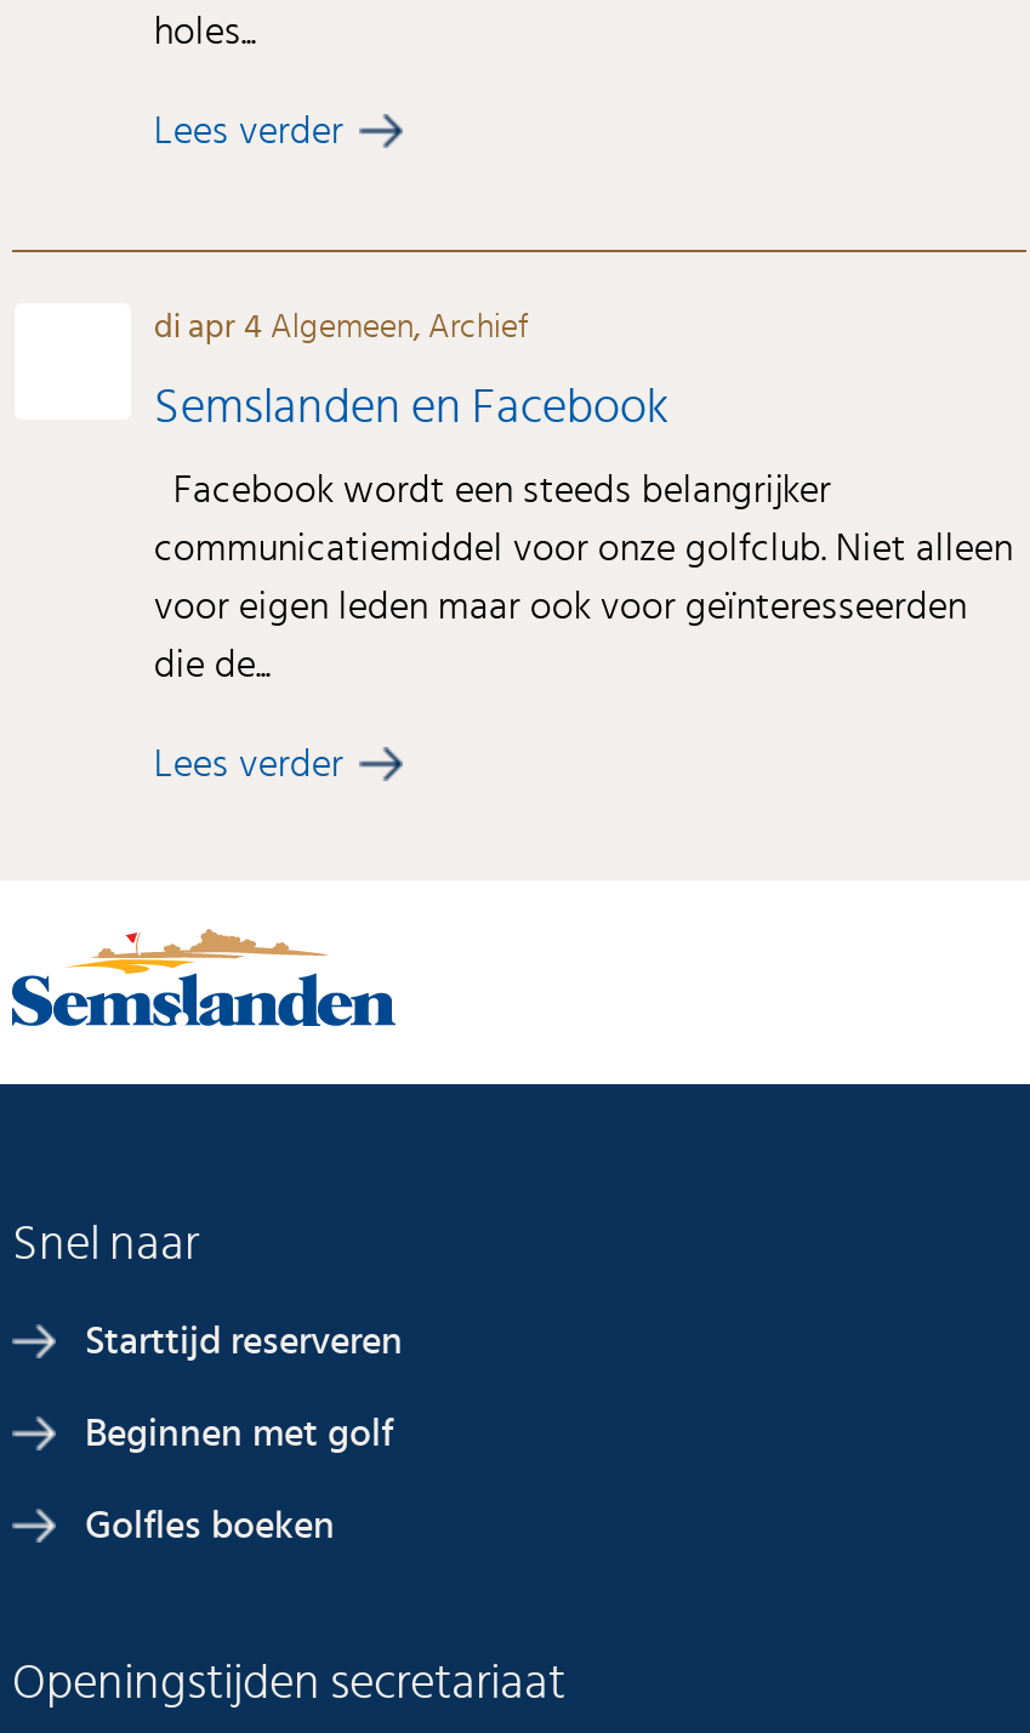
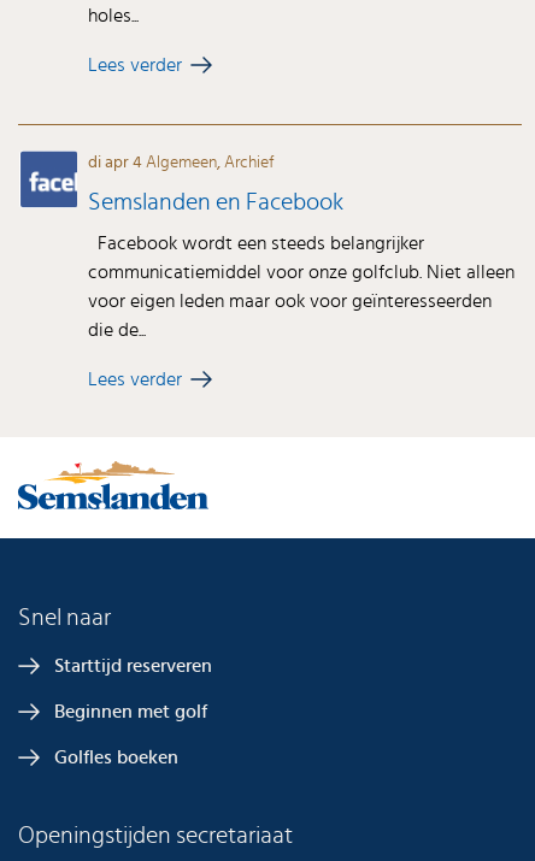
none -> [19,151,78,208] [image]

